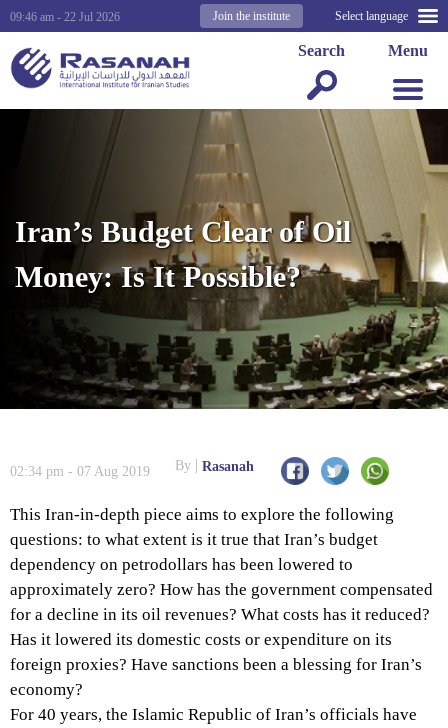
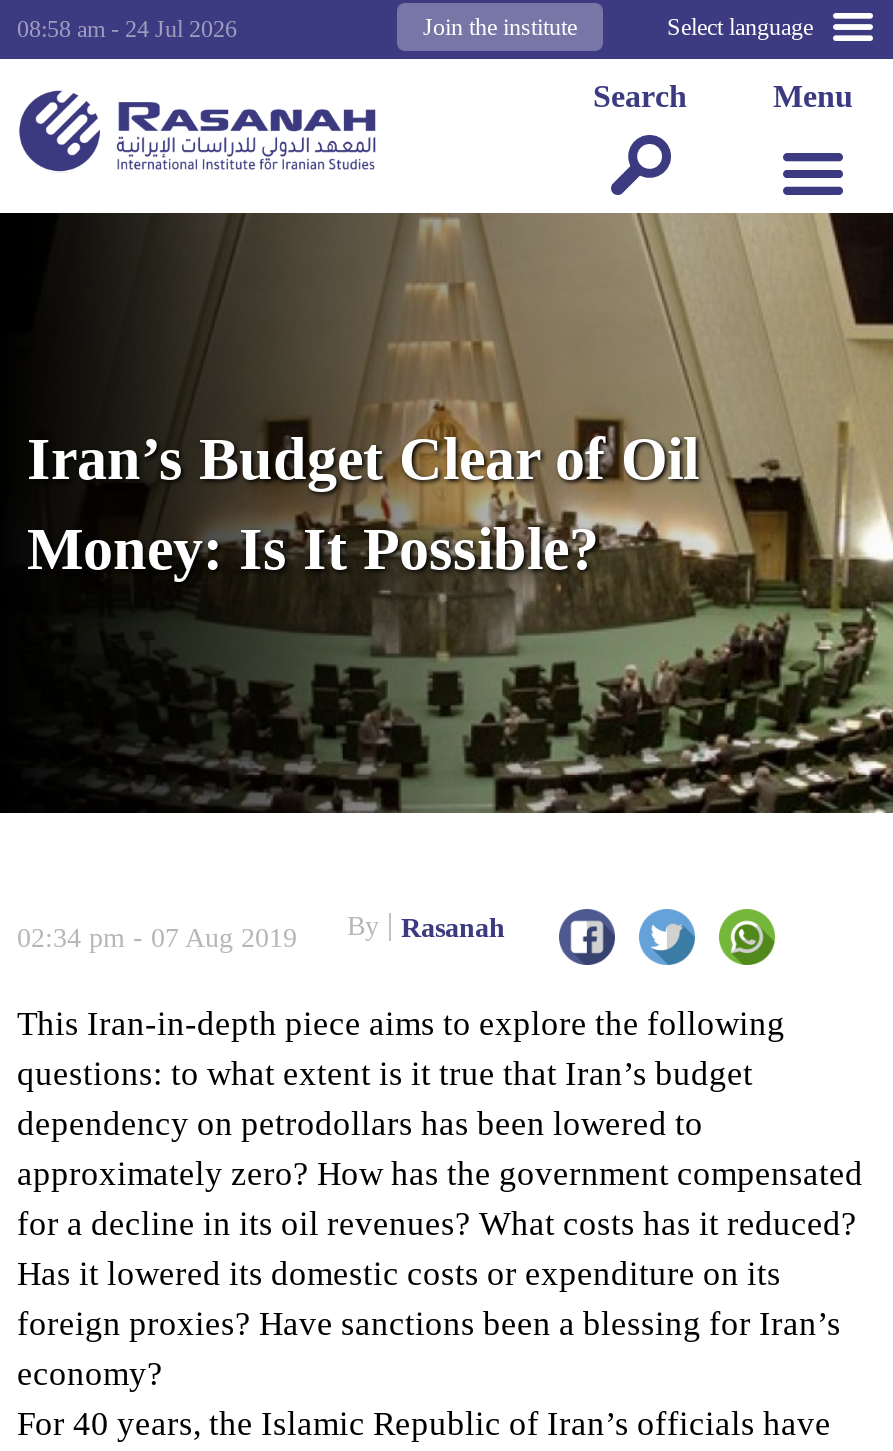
[10,10,120,24] 09:46 am - 22 Jul 2026 -> [17,15,237,43] 08:58 am - 24 Jul 2026

